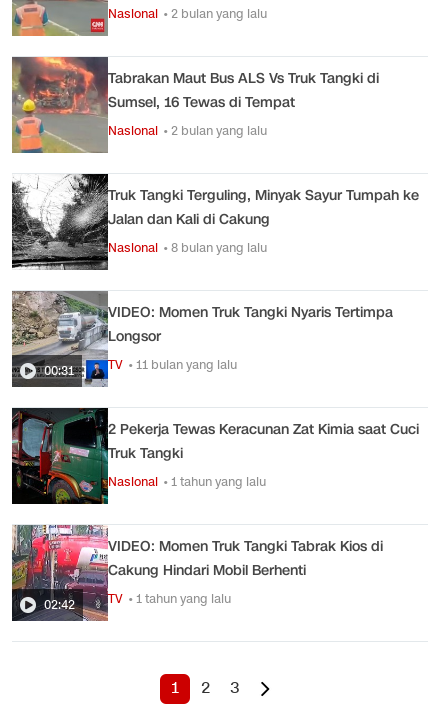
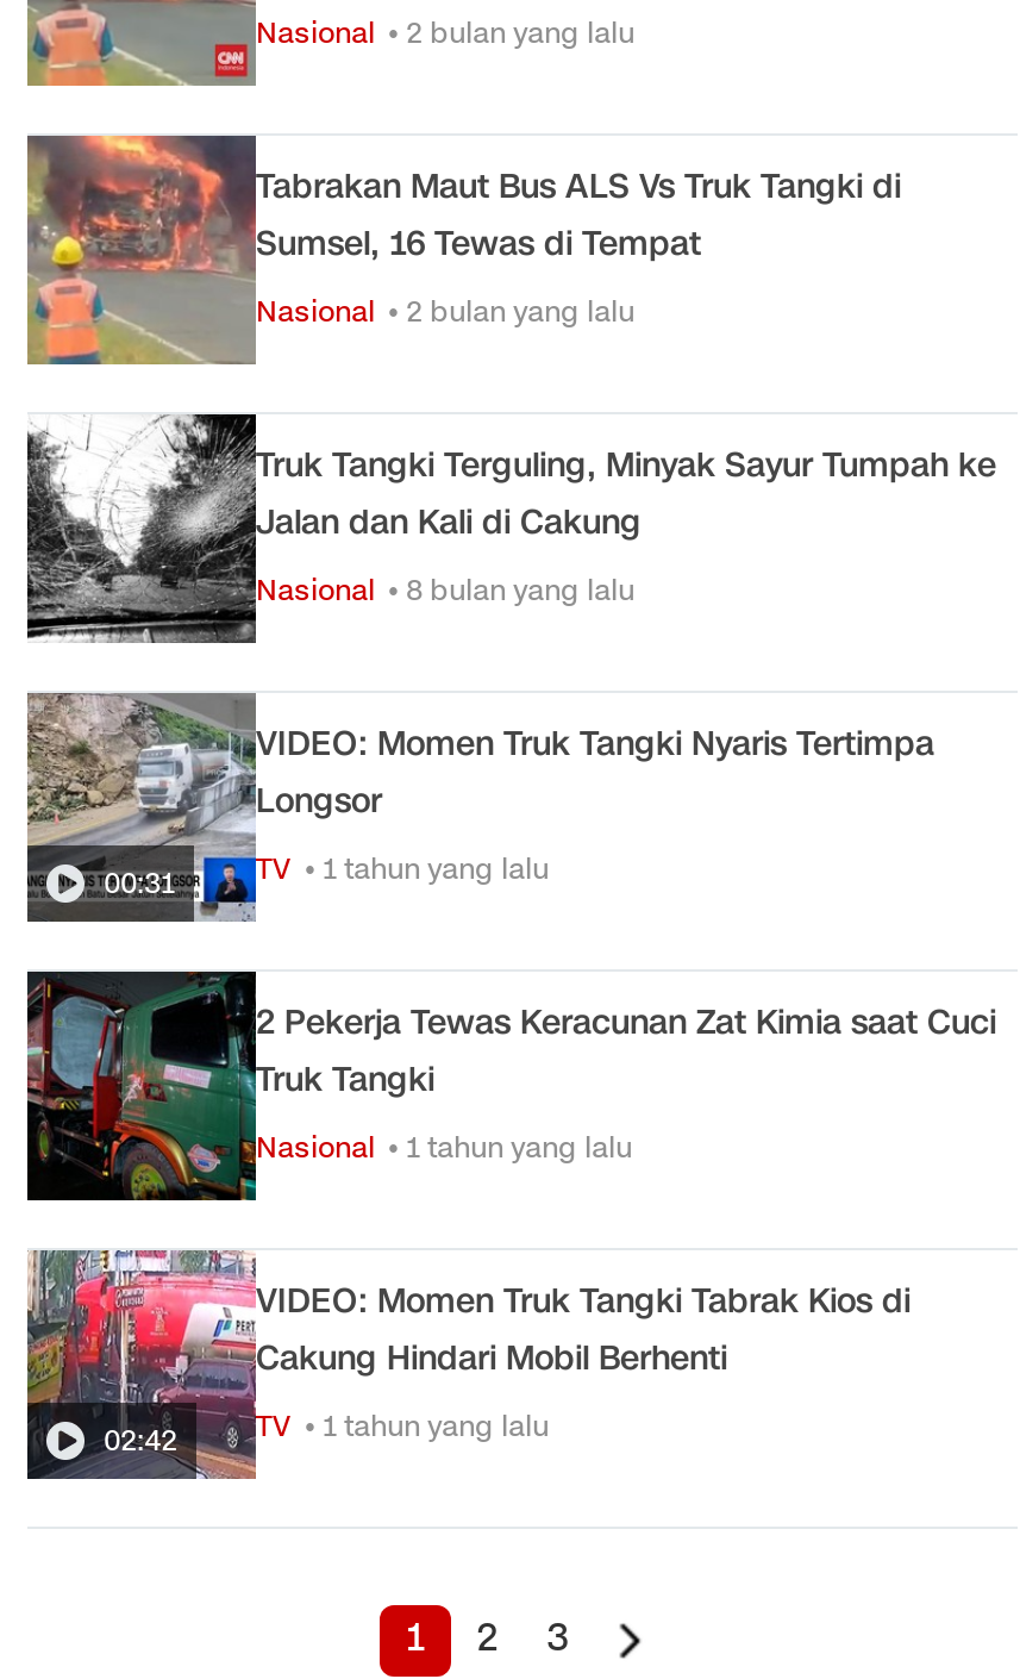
[108,356,237,373] TV • 11 bulan yang lalu -> [256,848,549,888] TV • 1 tahun yang lalu

